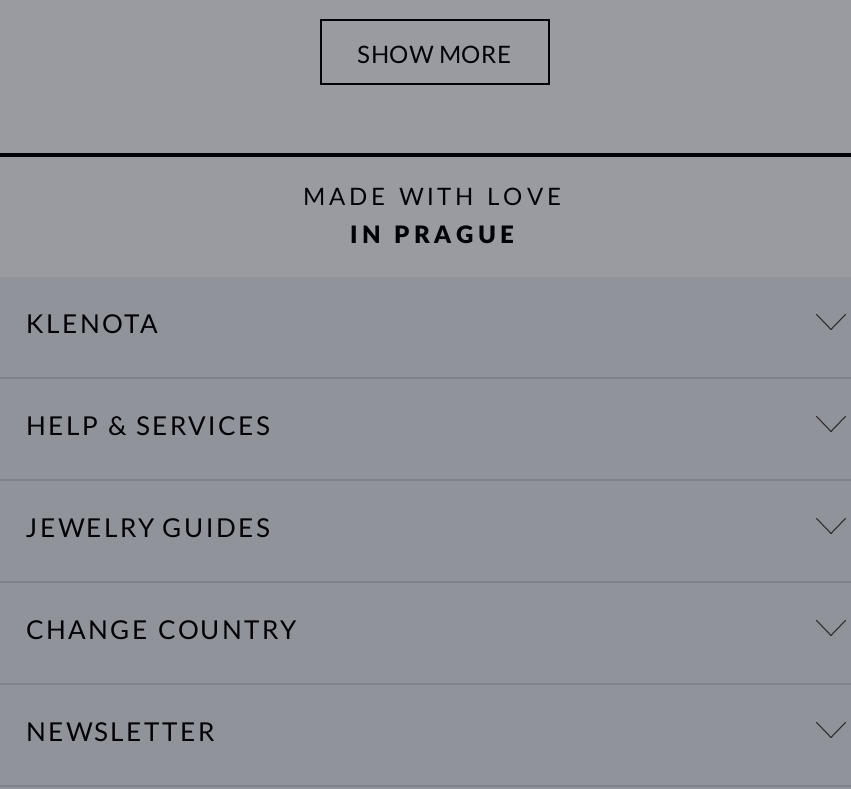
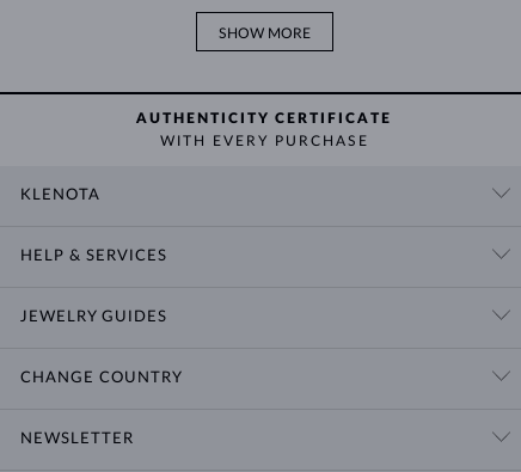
[303,185,565,209] MADE WITH LOVE -> [136,111,392,126] AUTHENTICITY CERTIFICATE
[350,223,518,247] IN PRAGUE -> [160,134,369,148] WITH EVERY PURCHASE

